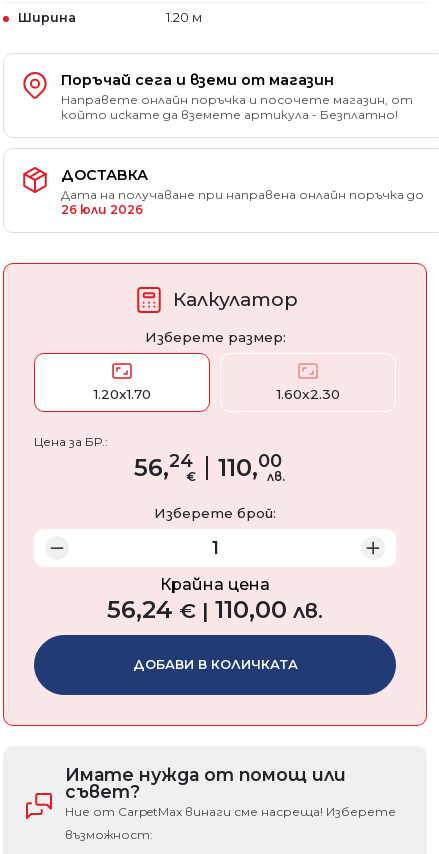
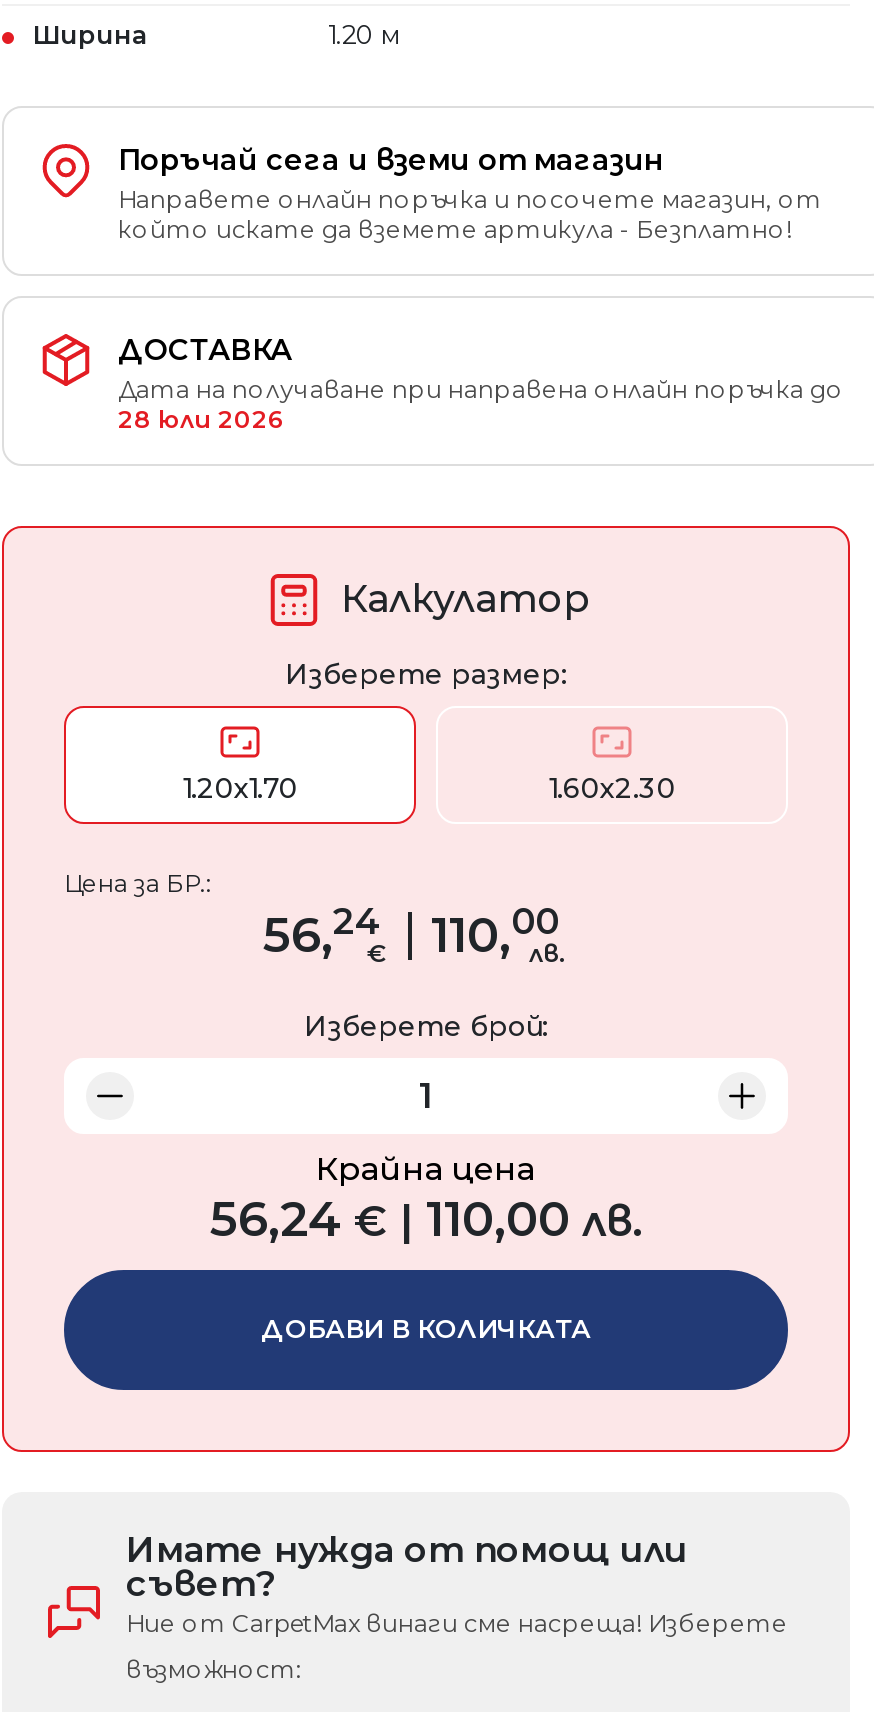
[61,202,143,217] 26 юли 2026 -> [118,404,284,434] 28 юли 2026

